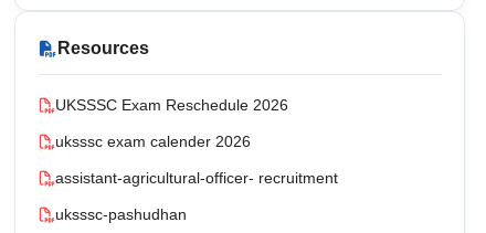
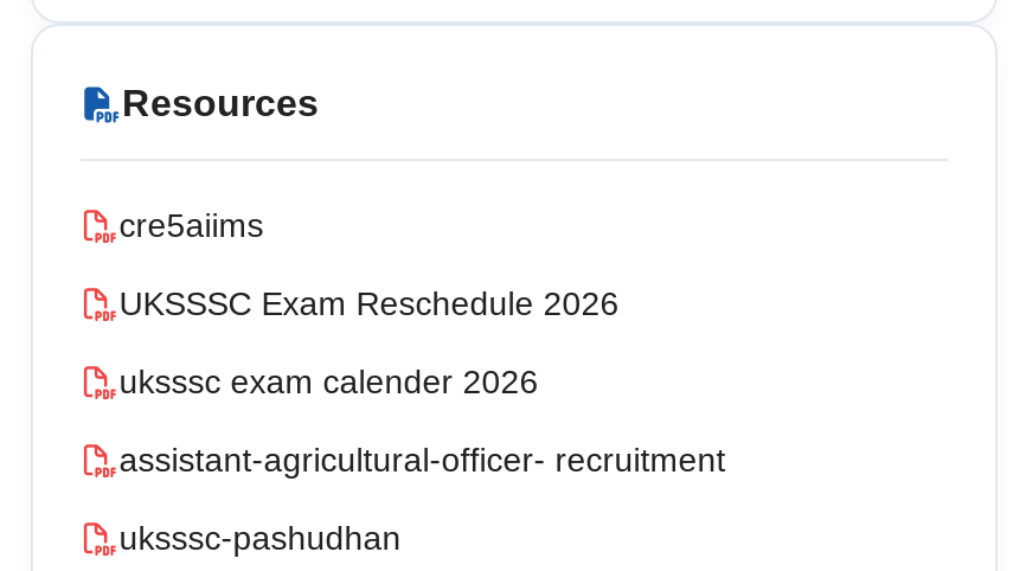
none -> [119,205,263,243] cre5aiims

